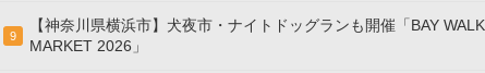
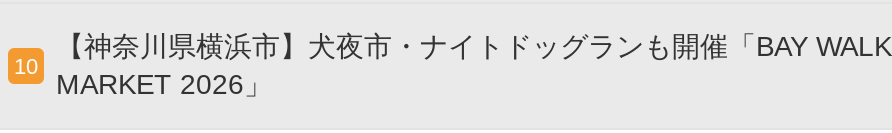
[10,30,16,43] 9 -> [14,55,38,79] 10

